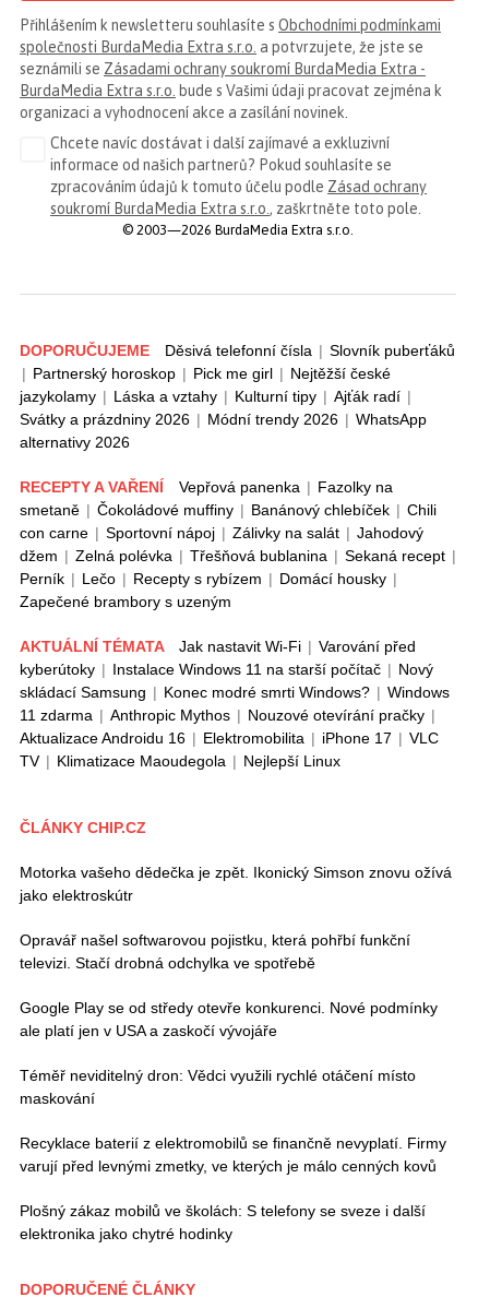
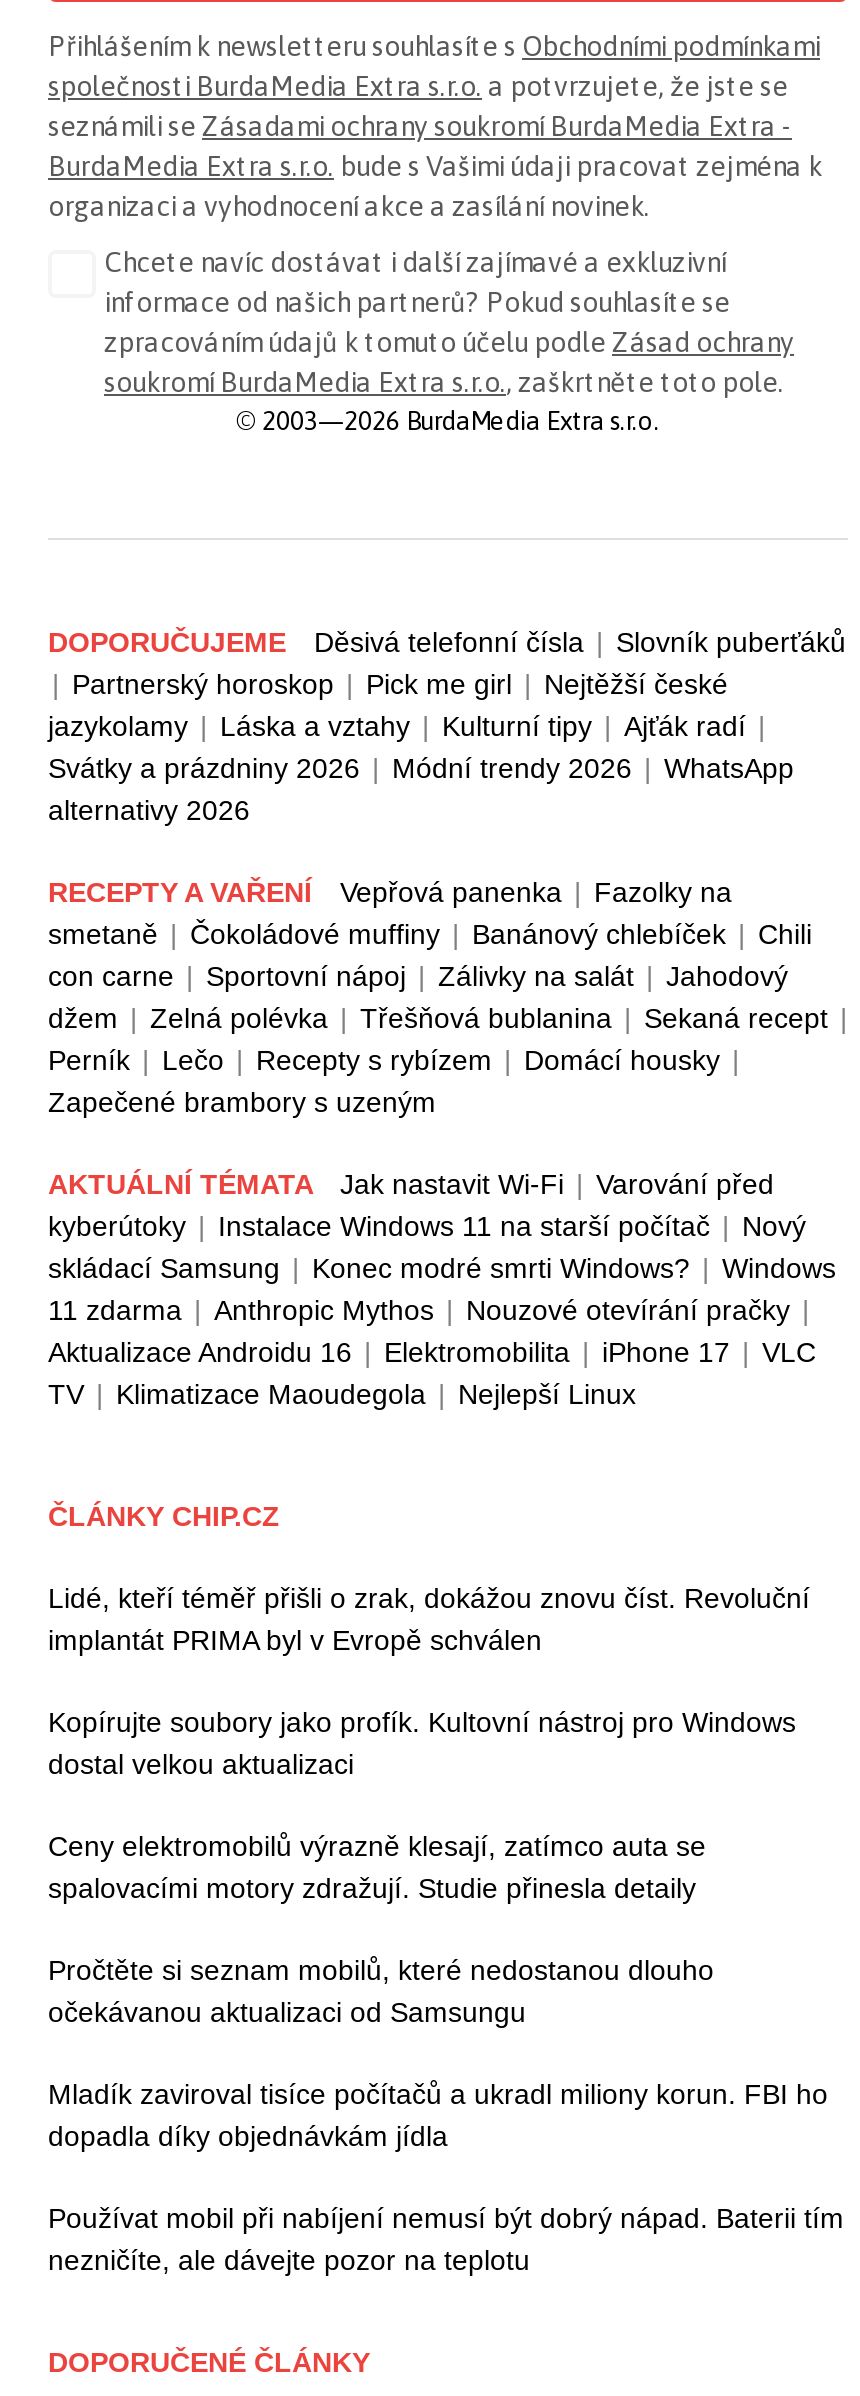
[20,864,452,904] Motorka vašeho dědečka je zpět. Ikonický Simson znovu ožívá | jako elektroskútr -> [48,1582,810,1656] Lidé, kteří téměř přišli o zrak, dokážou znovu číst. Revoluční | implantát PRIMA byl v Evropě schválen
[20,931,410,972] Opravář našel softwarovou pojistku, která pohřbí funkční | televizi. Stačí drobná odchylka ve spotřebě -> [48,1706,796,1780] Kopírujte soubory jako profík. Kultovní nástroj pro Windows | dostal velkou aktualizaci
[20,999,438,1039] Google Play se od středy otevře konkurenci. Nové podmínky | ale platí jen v USA a zaskočí vývojáře -> [48,1830,706,1904] Ceny elektromobilů výrazně klesají, zatímco auta se | spalovacími motory zdražují. Studie přinesla detaily
[20,1067,416,1107] Téměř neviditelný dron: Vědci využili rychlé otáčení místo | maskování -> [48,1954,714,2028] Pročtěte si seznam mobilů, které nedostanou dlouho | očekávanou aktualizaci od Samsungu
[20,1134,446,1175] Recyklace baterií z elektromobilů se finančně nevyplatí. Firmy | varují před levnými zmetky, ve kterých je málo cenných kovů -> [48,2078,828,2152] Mladík zaviroval tisíce počítačů a ukradl miliony korun. FBI ho | dopadla díky objednávkám jídla
[20,1202,426,1242] Plošný zákaz mobilů ve školách: S telefony se sveze i další | elektronika jako chytré hodinky -> [48,2202,844,2276] Používat mobil při nabíjení nemusí být dobrý nápad. Baterii tím | nezničíte, ale dávejte pozor na teplotu

